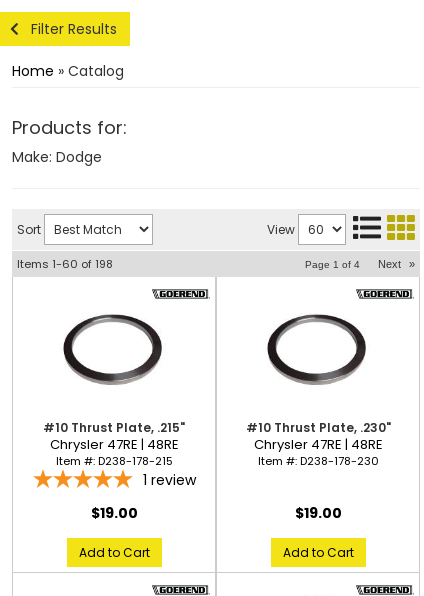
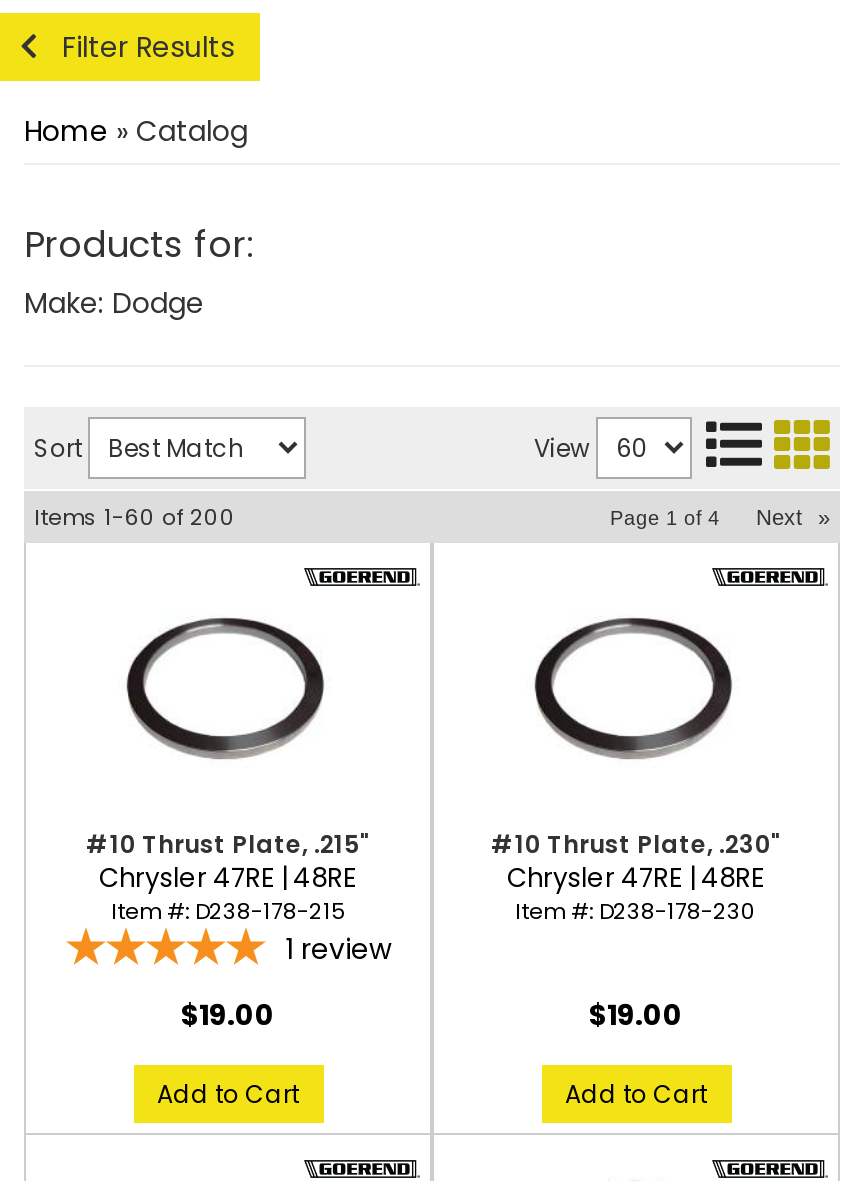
[17,256,113,272] Items 1-60 of 198 -> [34,501,236,533] Items 1-60 of 200

